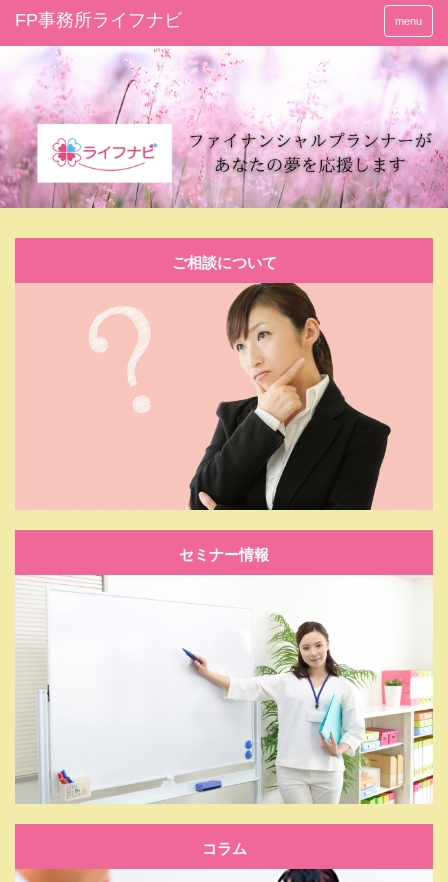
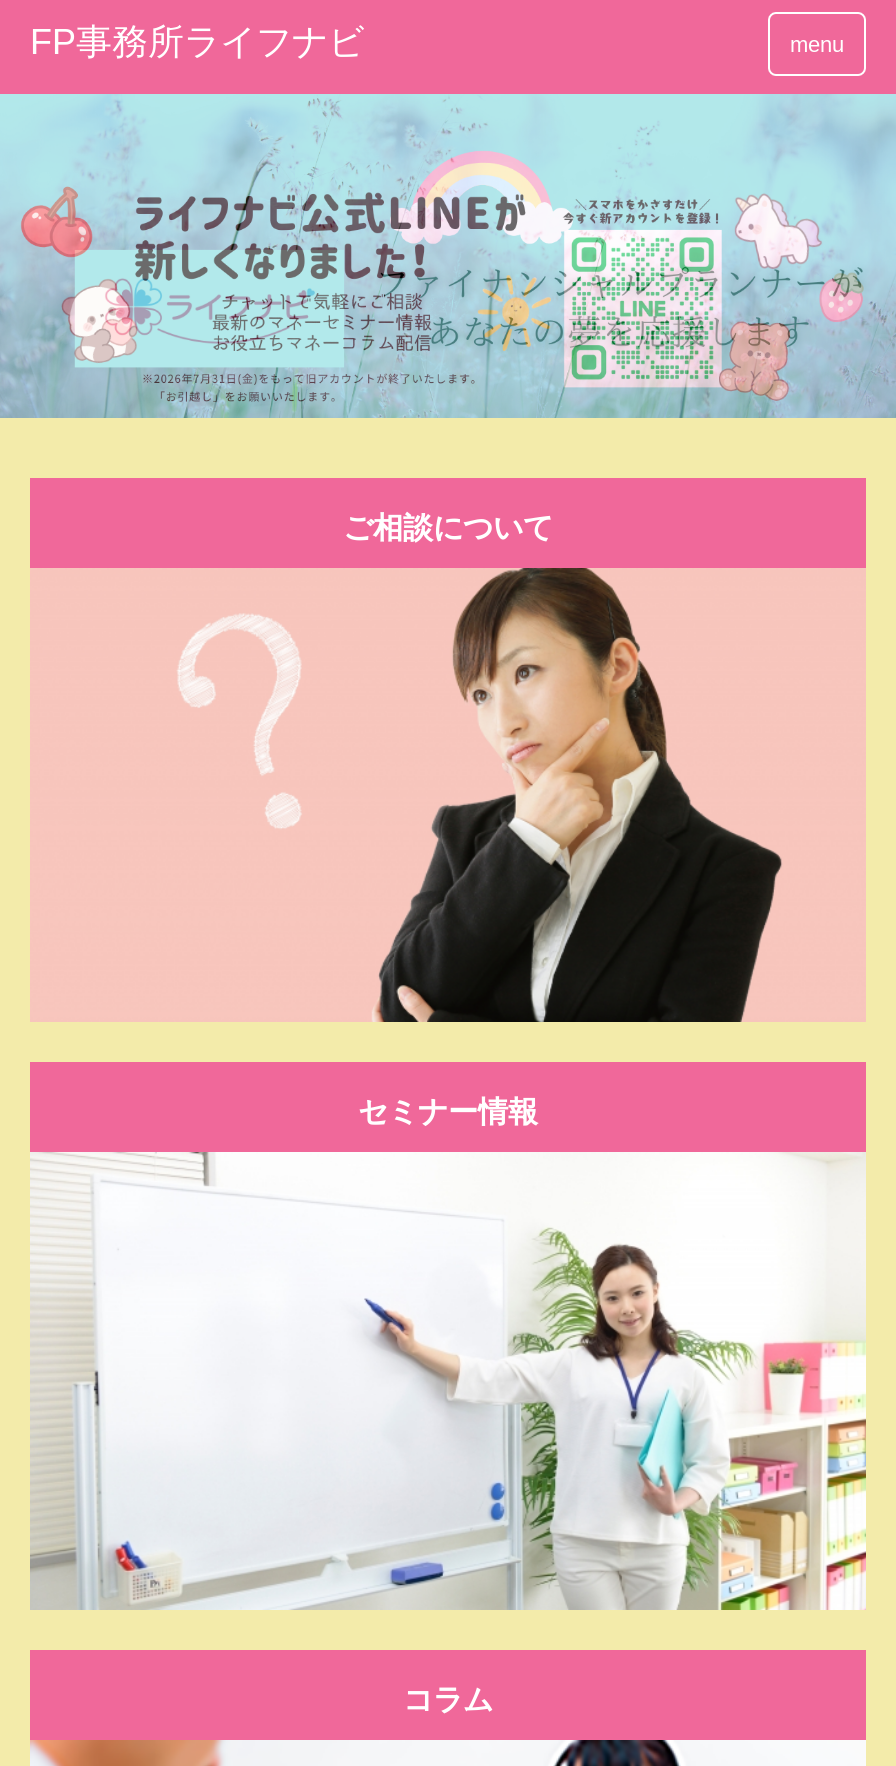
[3,46,445,208] [image] -> [6,94,890,418] [image]

